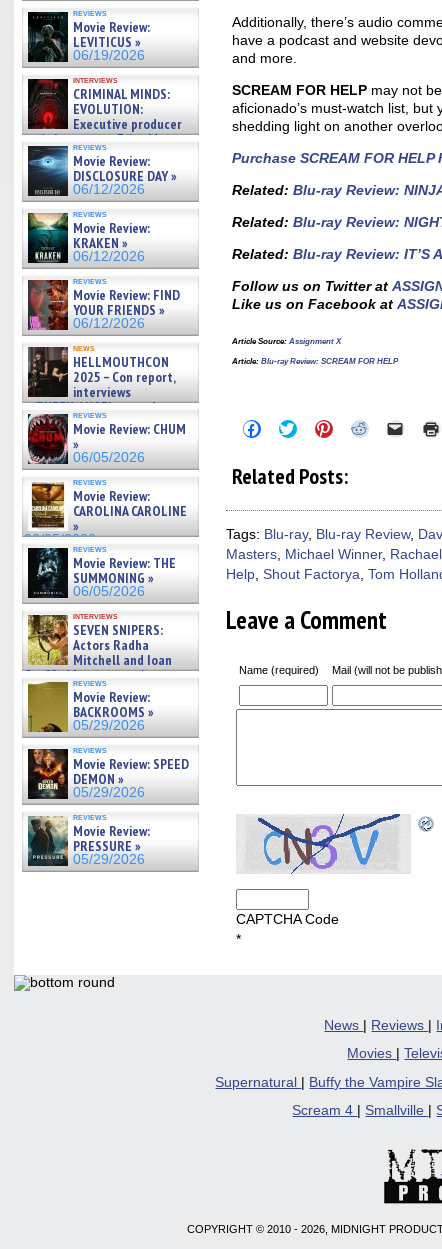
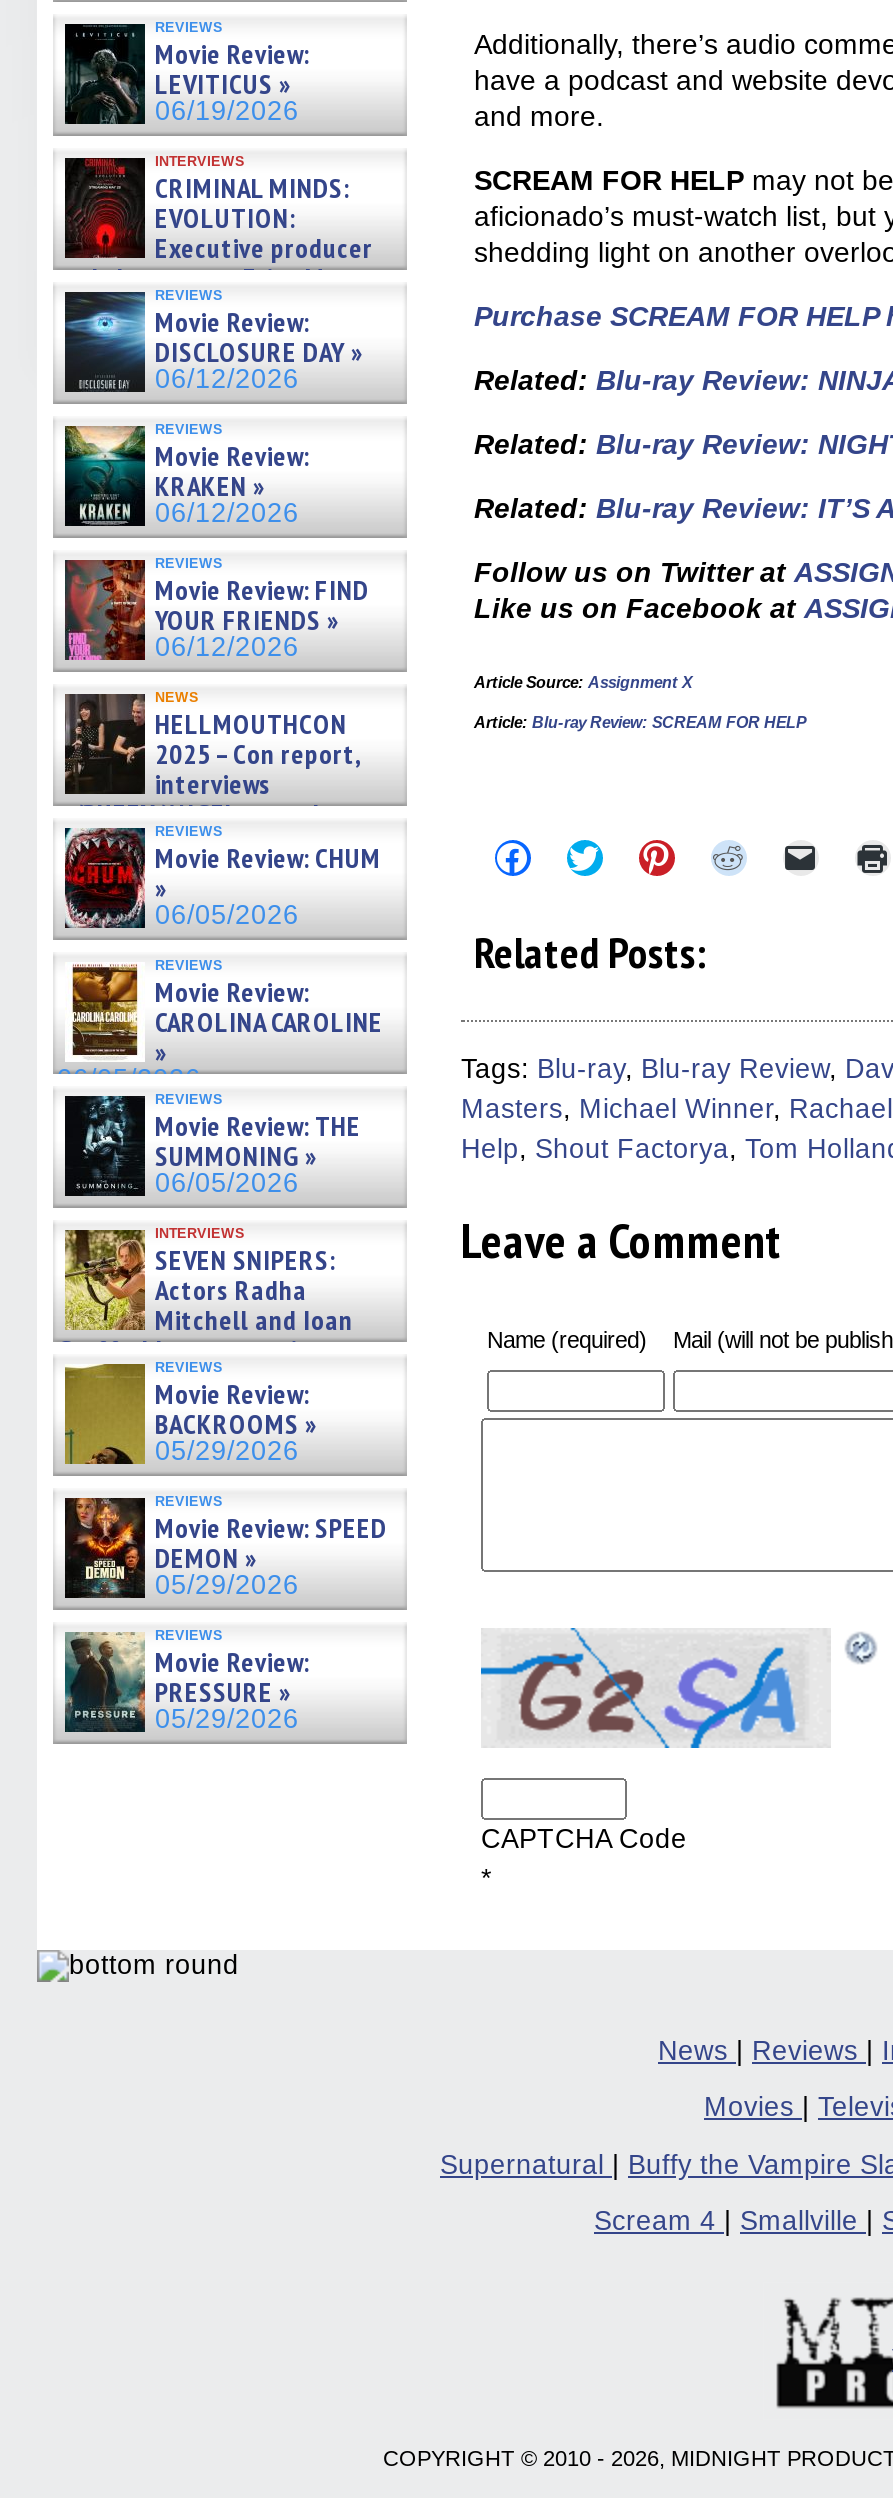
[236,813,401,874] [image] -> [479,1628,807,1750] [image]

